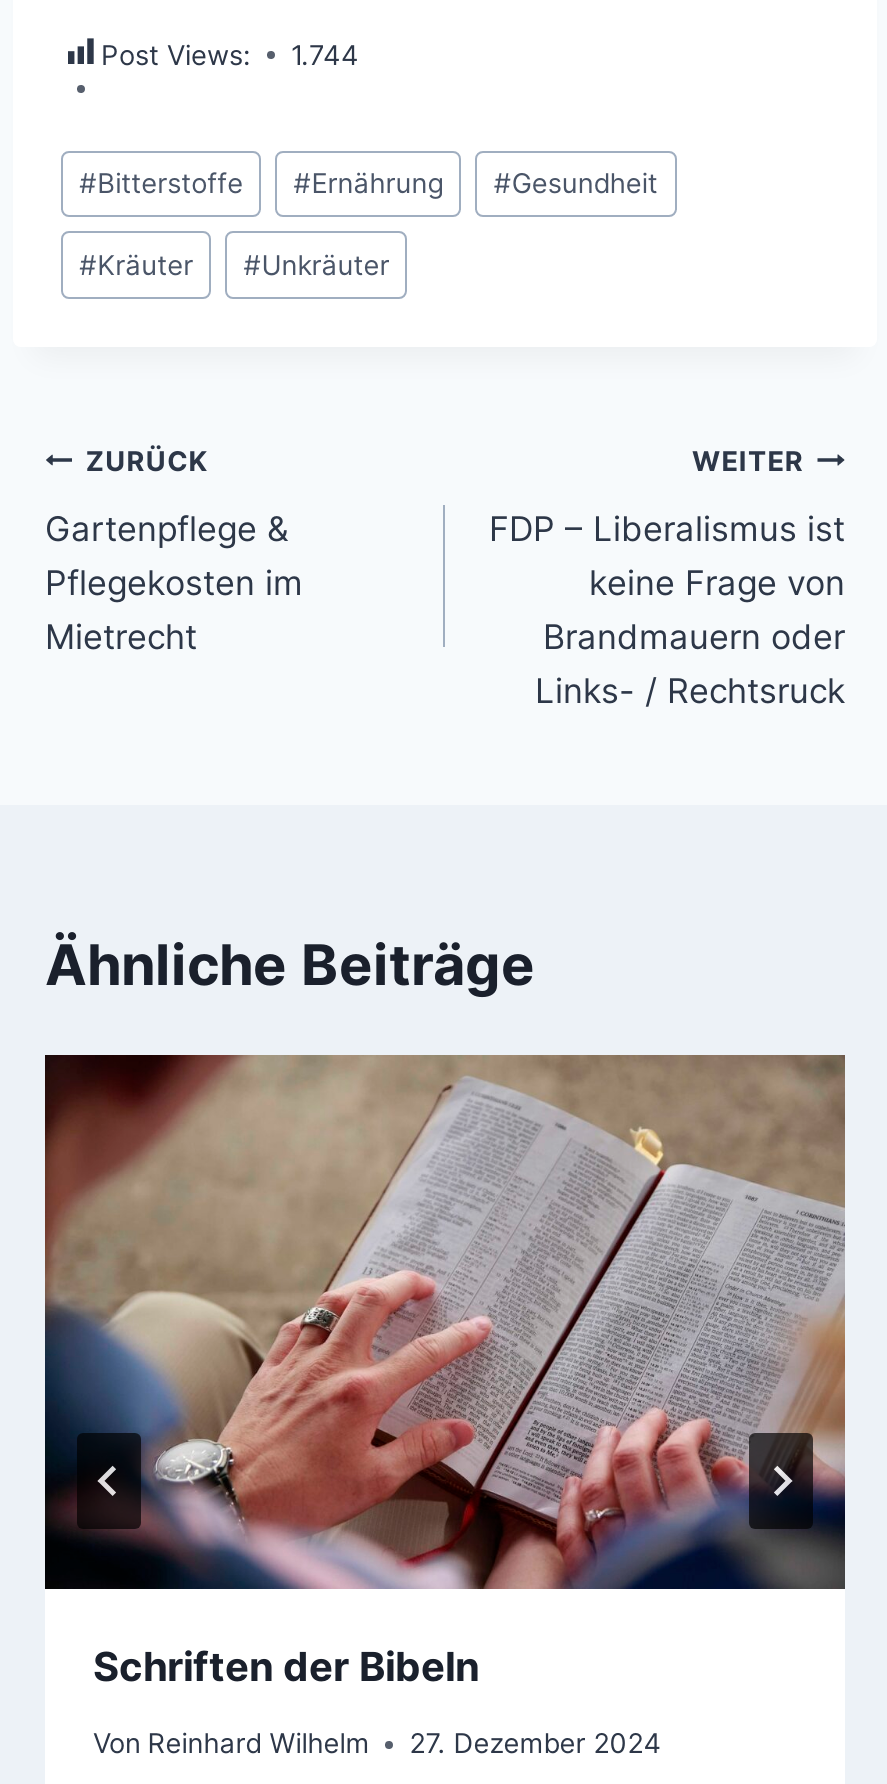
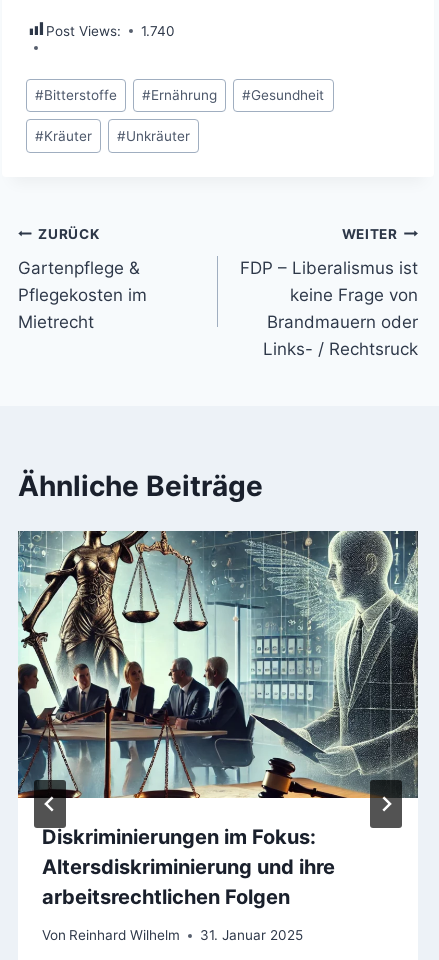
[101,38,359,70] Post Views: 1.744 -> [46,23,175,39] Post Views: 1.740
[43,1053,847,1691] [image] | Schriften der Bibeln -> [17,530,418,909] [image] | Diskriminierungen im Fokus: | Altersdiskriminierung und ihre | arbeitsrechtlichen Folgen
[93,1728,661,1760] Von Reinhard Wilhelm 27. Dezember 2024 -> [42,927,303,943] Von Reinhard Wilhelm 31. Januar 2025

